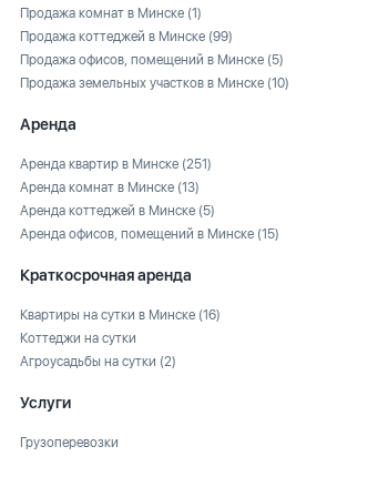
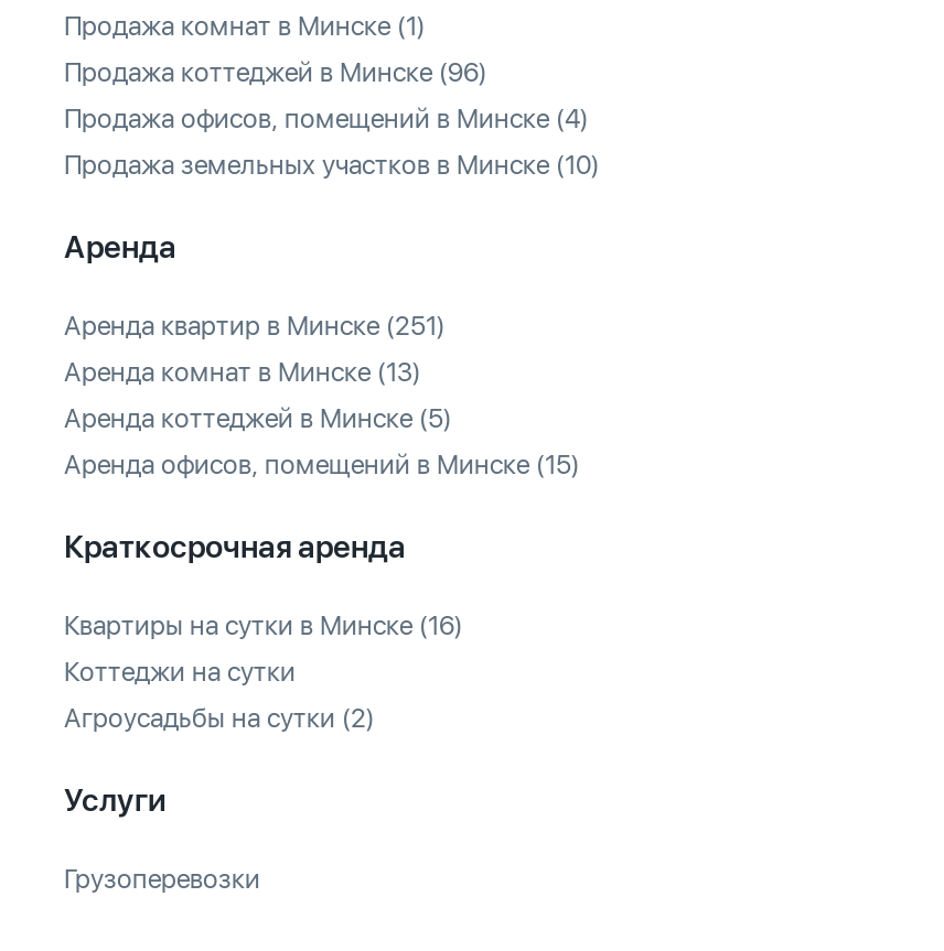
[20,29,233,44] Продажа коттеджей в Минске (99) -> [64,57,487,88] Продажа коттеджей в Минске (96)
[20,52,284,68] Продажа офисов, помещений в Минске (5) -> [64,104,589,134] Продажа офисов, помещений в Минске (4)

